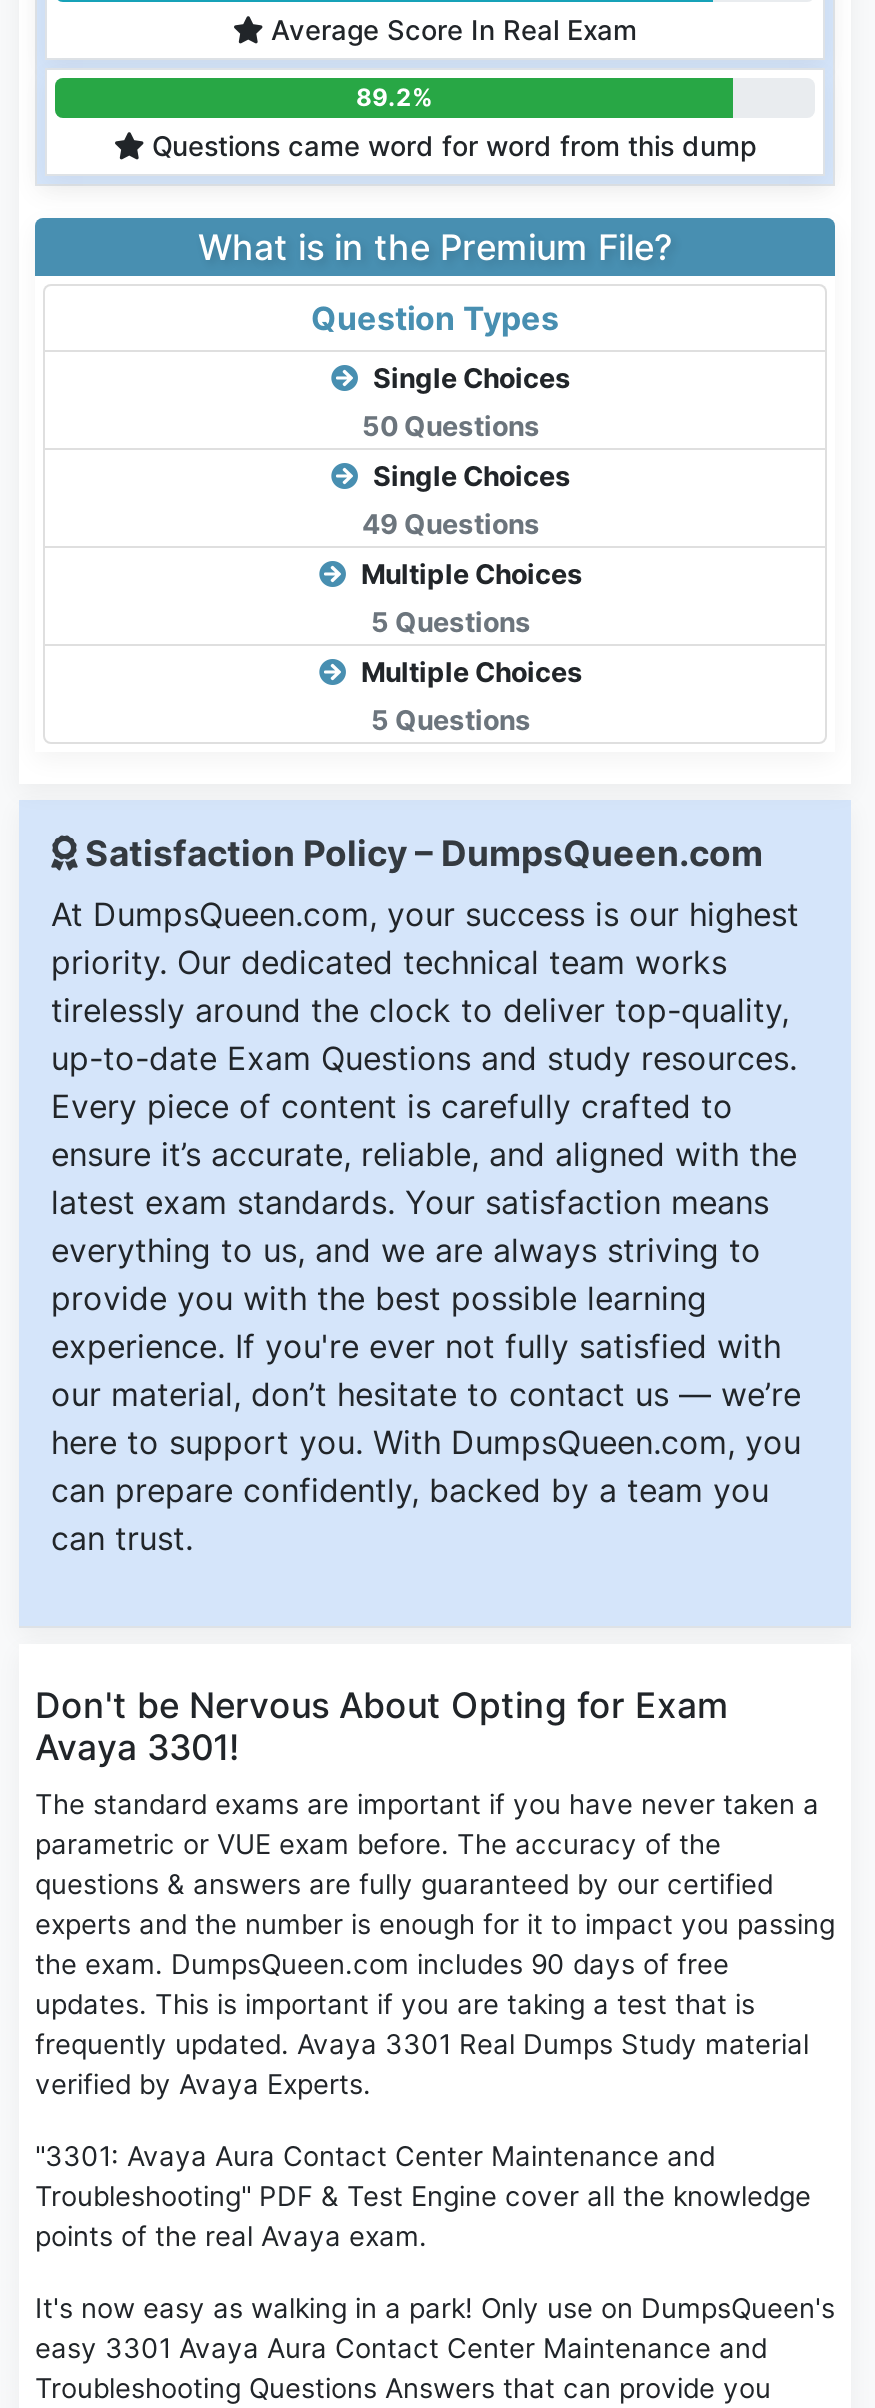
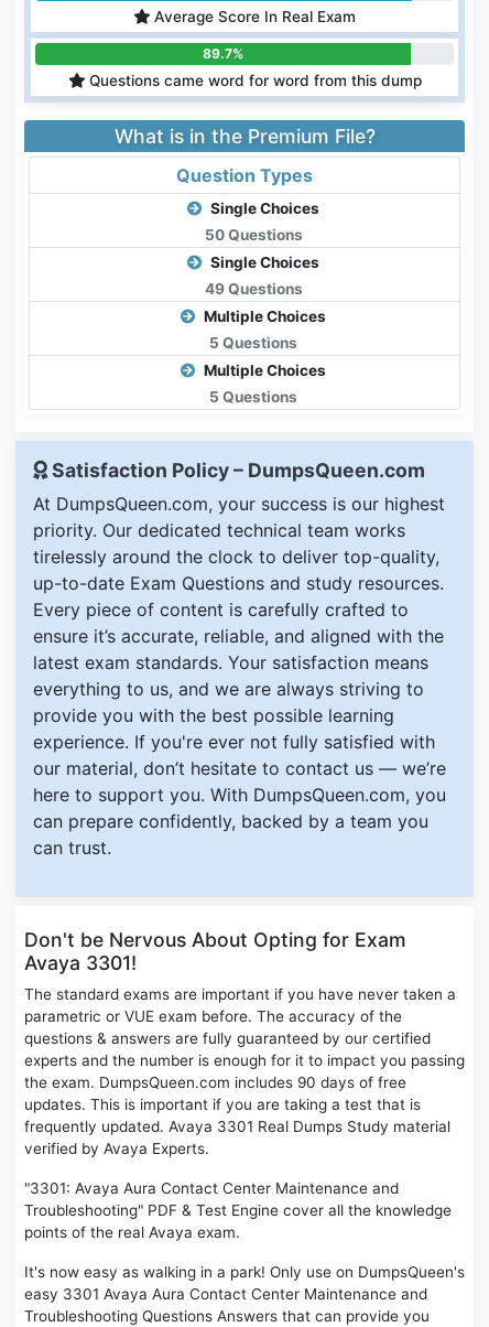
[356,82,432,112] 89.2% -> [203,45,243,62] 89.7%

